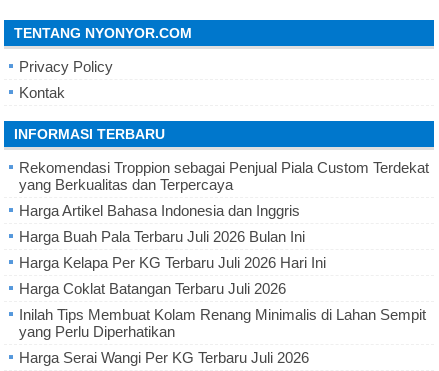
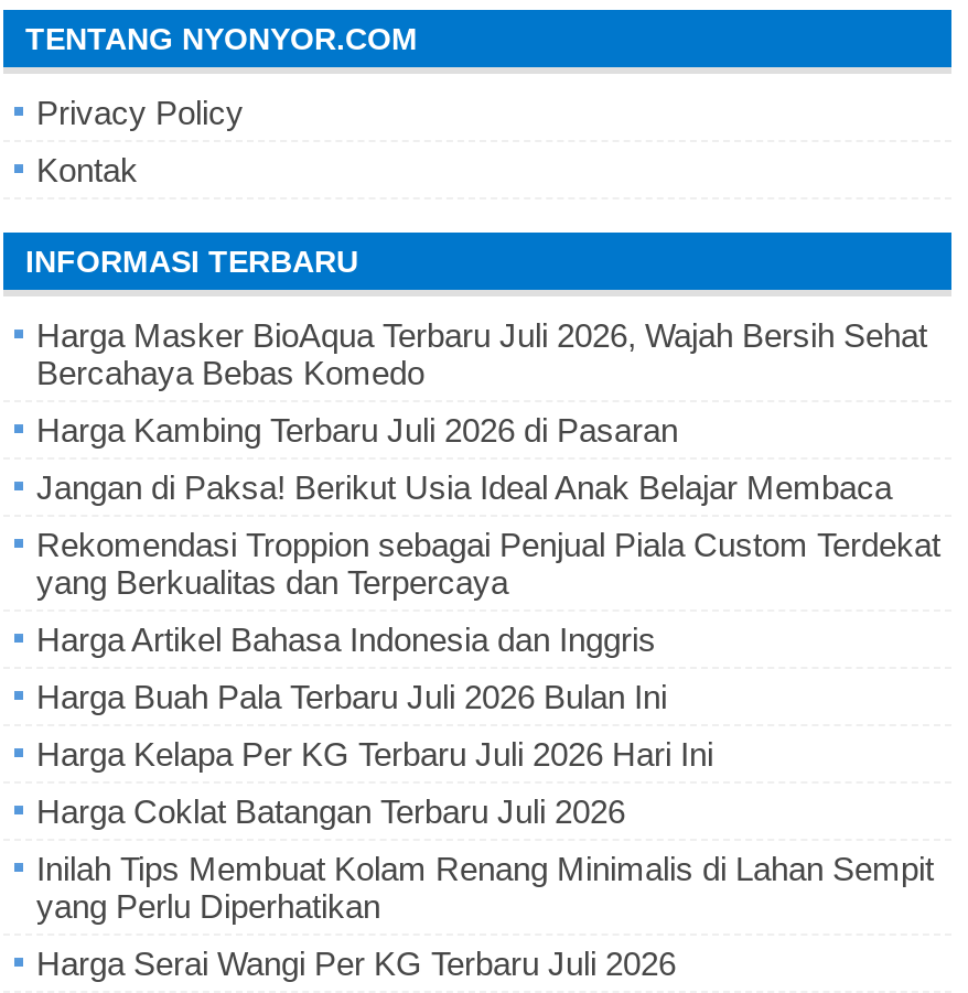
none -> [36,316,927,505] Harga Masker BioAqua Terbaru Juli 2026, Wajah Bersih Sehat | Bercahaya Bebas Komedo | Harga Kambing Terbaru Juli 2026 di Pasaran | Jangan di Paksa! Berikut Usia Ideal Anak Belajar Membaca

